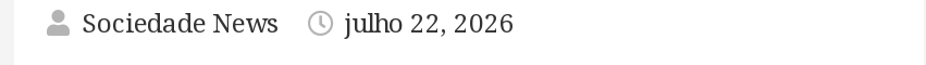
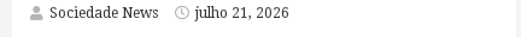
[345,9,515,39] julho 22, 2026 -> [195,5,289,21] julho 21, 2026

